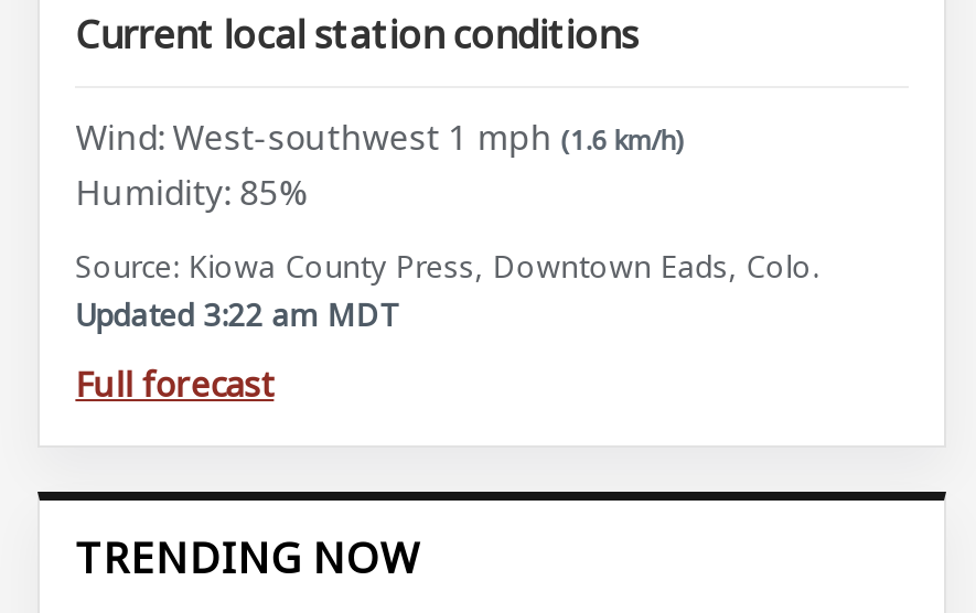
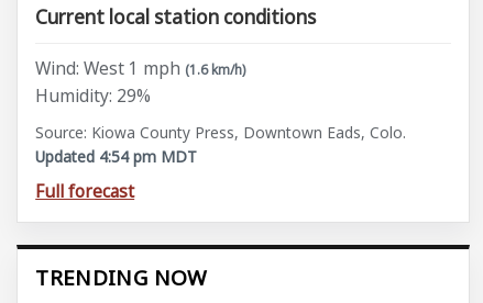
[75,112,682,160] Wind: West-southwest 1 mph (1.6 km/h) -> [35,56,246,80] Wind: West 1 mph (1.6 km/h)
[75,168,307,217] Humidity: 85% -> [35,84,151,108] Humidity: 29%
[75,293,400,335] Updated 3:22 am MDT -> [35,146,197,167] Updated 4:54 pm MDT

